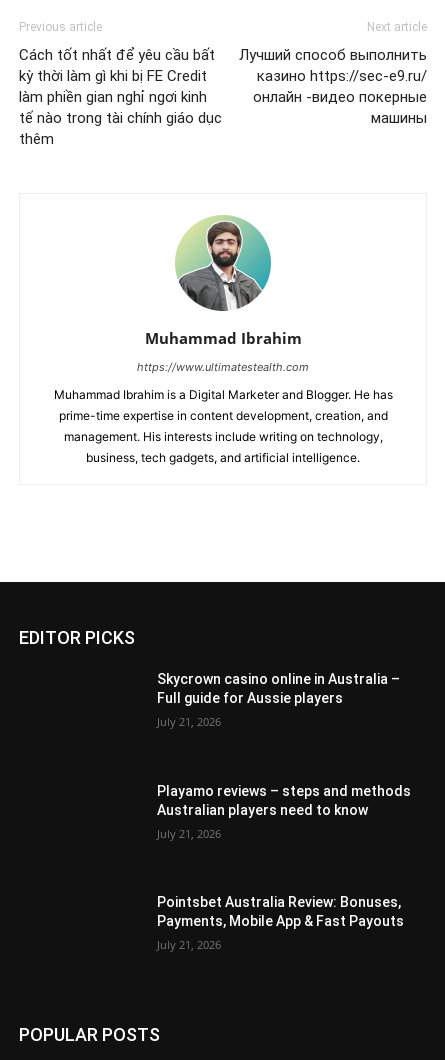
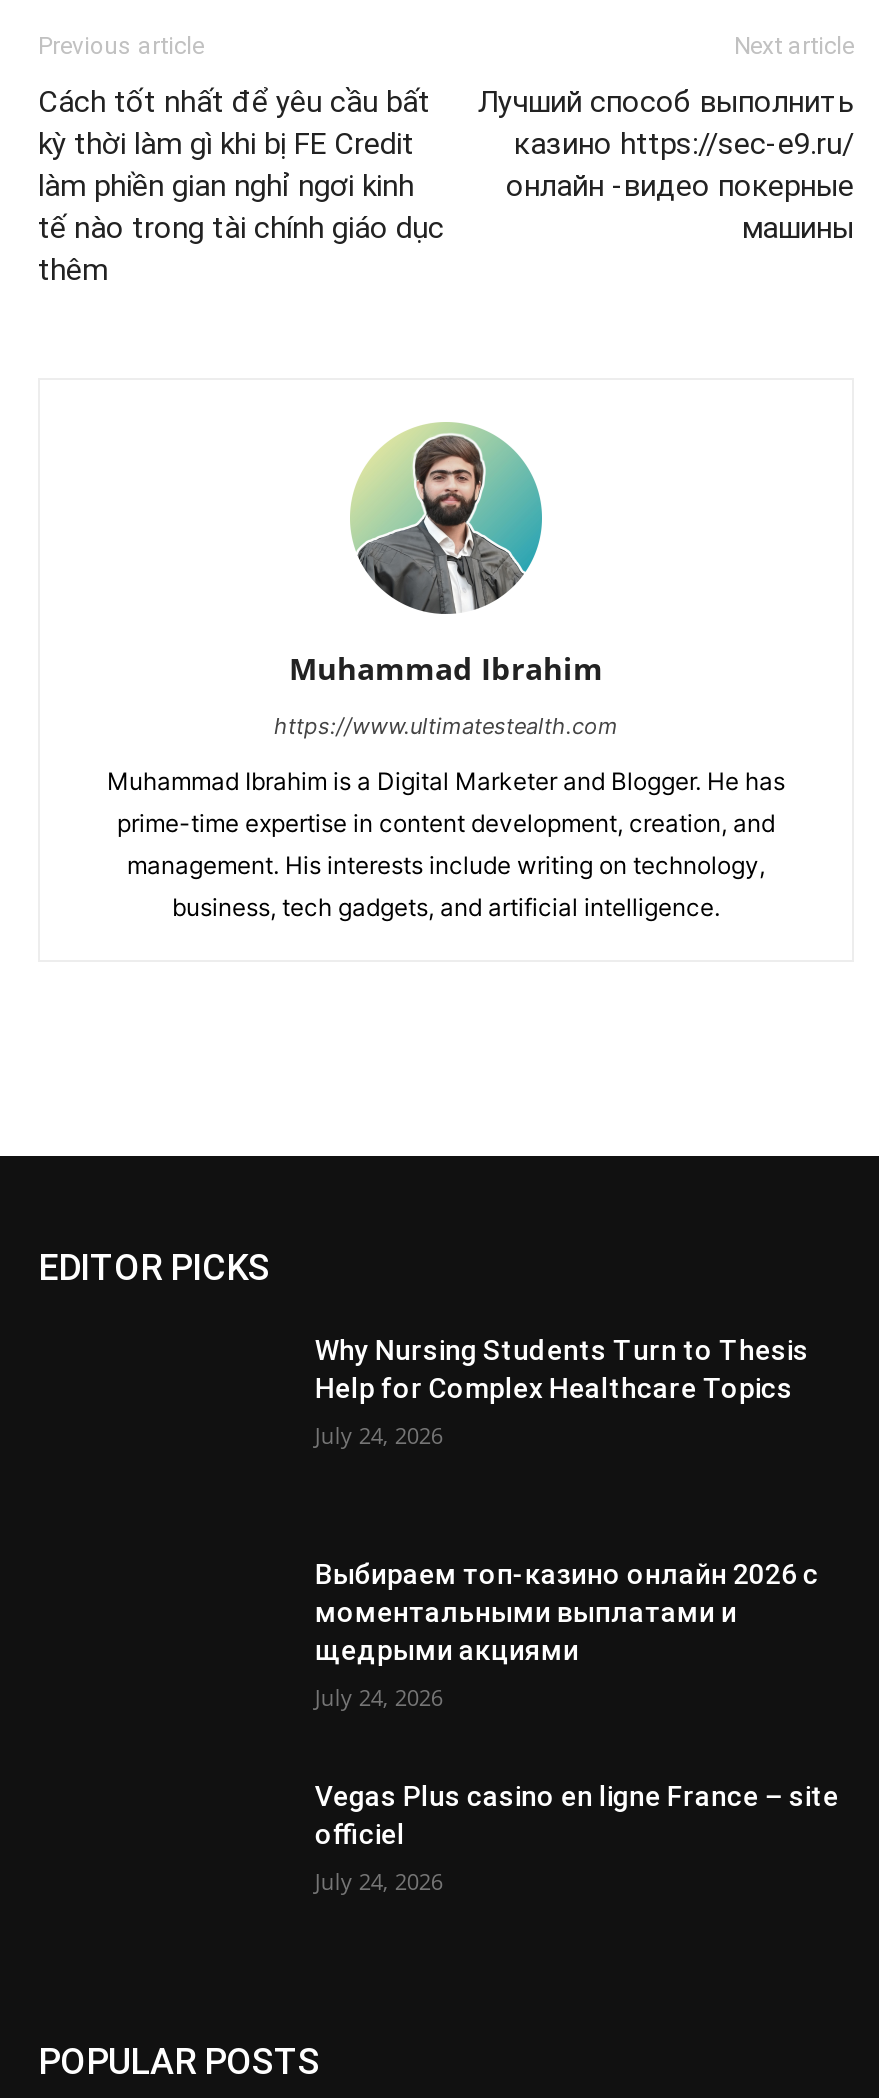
[157,671,400,706] Skycrown casino online in Australia – | Full guide for Aussie players -> [315,1334,809,1404] Why Nursing Students Turn to Thesis | Help for Complex Healthcare Topics
[157,714,221,729] July 21, 2026 -> [315,1420,443,1450] July 24, 2026
[157,783,411,818] Playamo reviews – steps and methods | Australian players need to know -> [315,1557,819,1665] Выбираем топ-казино онлайн 2026 с | моментальными выплатами и | щедрыми акциями
[157,826,221,841] July 21, 2026 -> [315,1681,443,1711] July 24, 2026
[157,894,404,929] Pointsbet Australia Review: Bonuses, | Payments, Mobile App & Fast Payouts -> [315,1781,839,1851] Vegas Plus casino en ligne France – site | officiel
[157,937,221,952] July 21, 2026 -> [315,1867,443,1897] July 24, 2026

